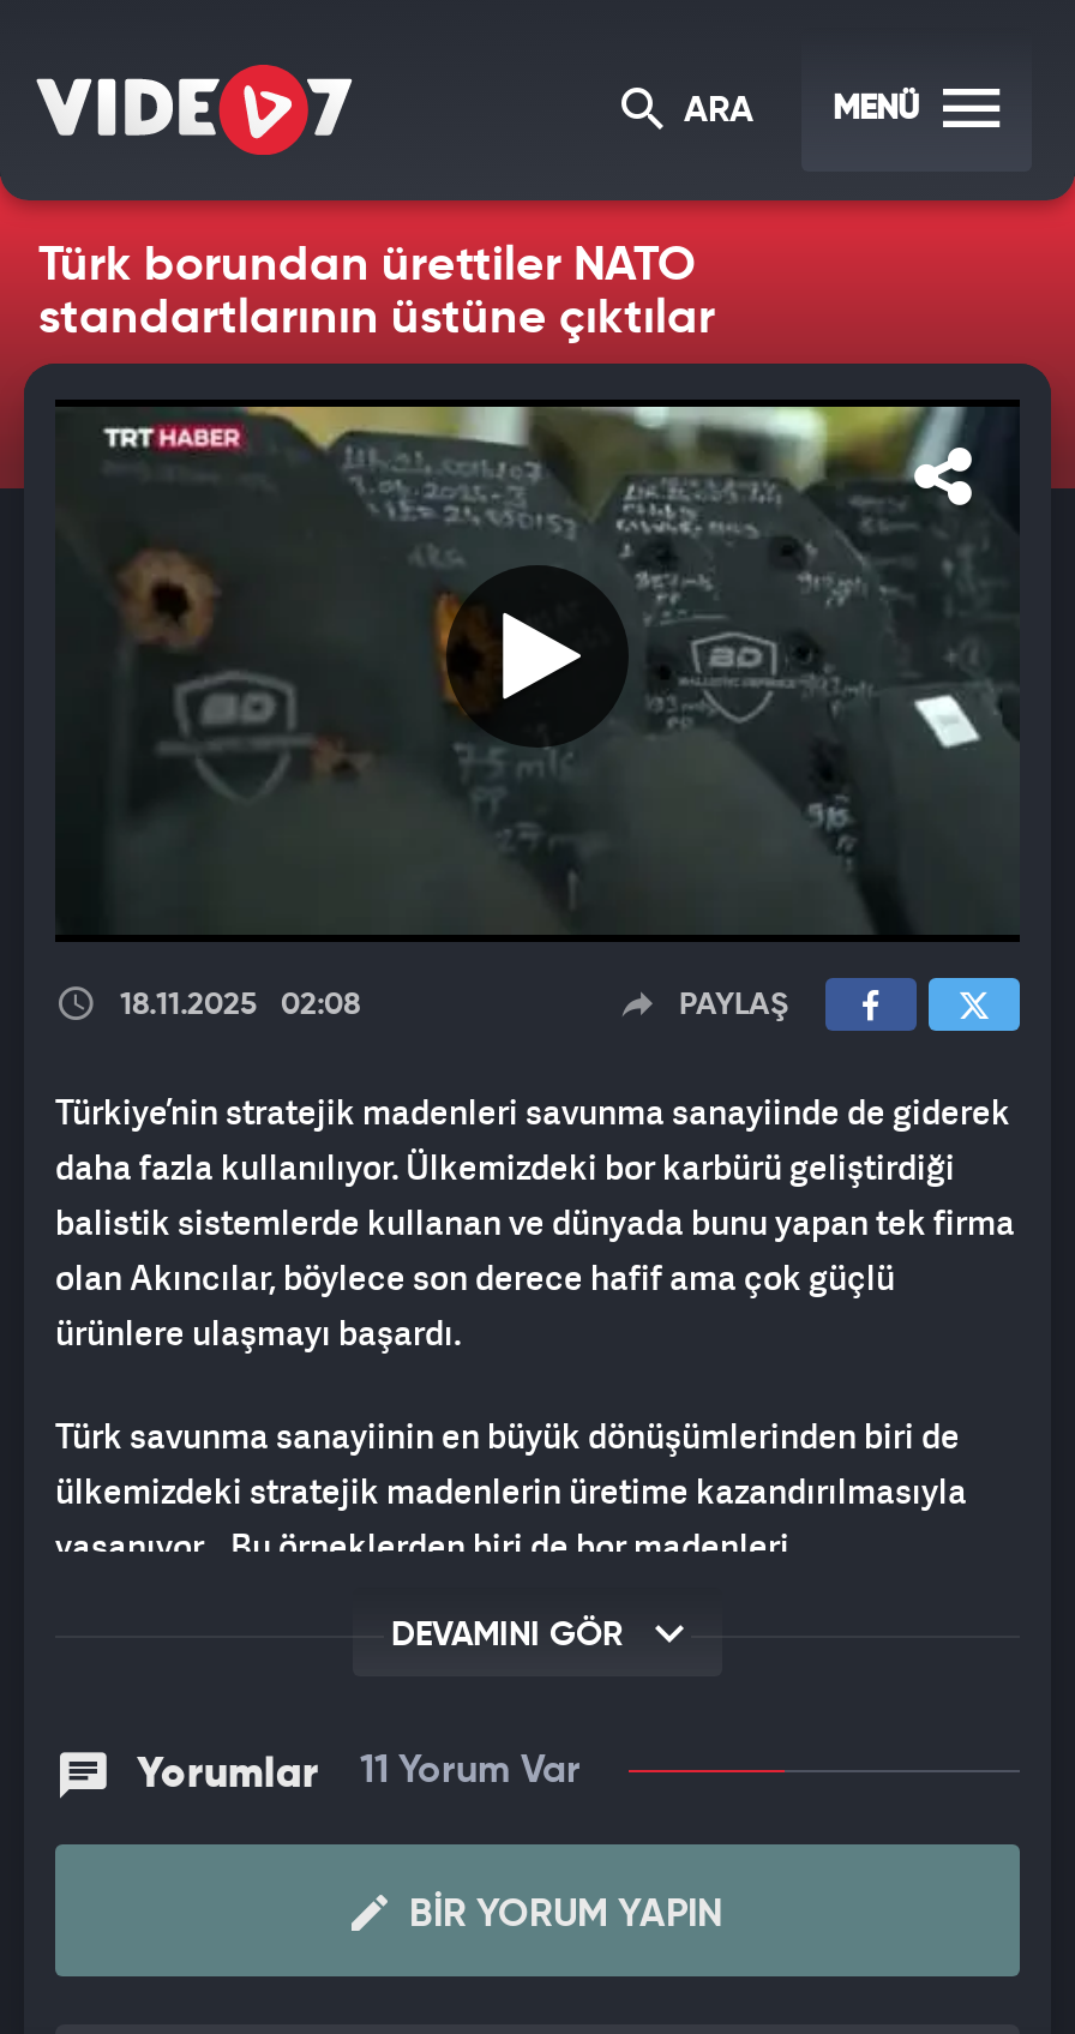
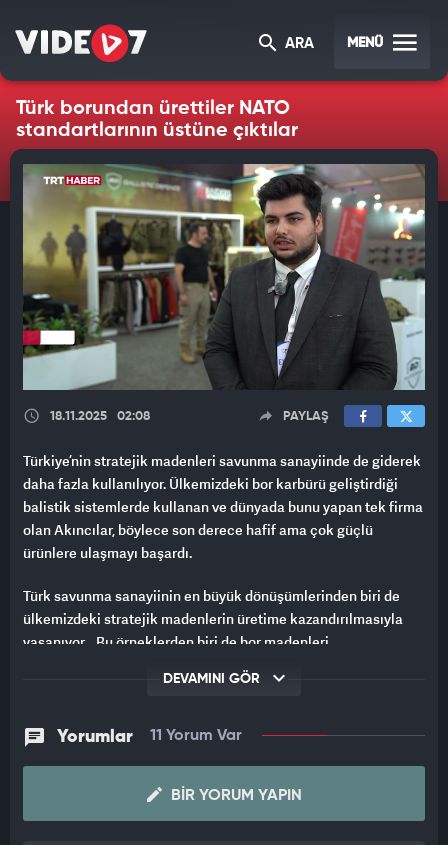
[55,400,1020,942] [image] -> [22,163,426,391] [image]

